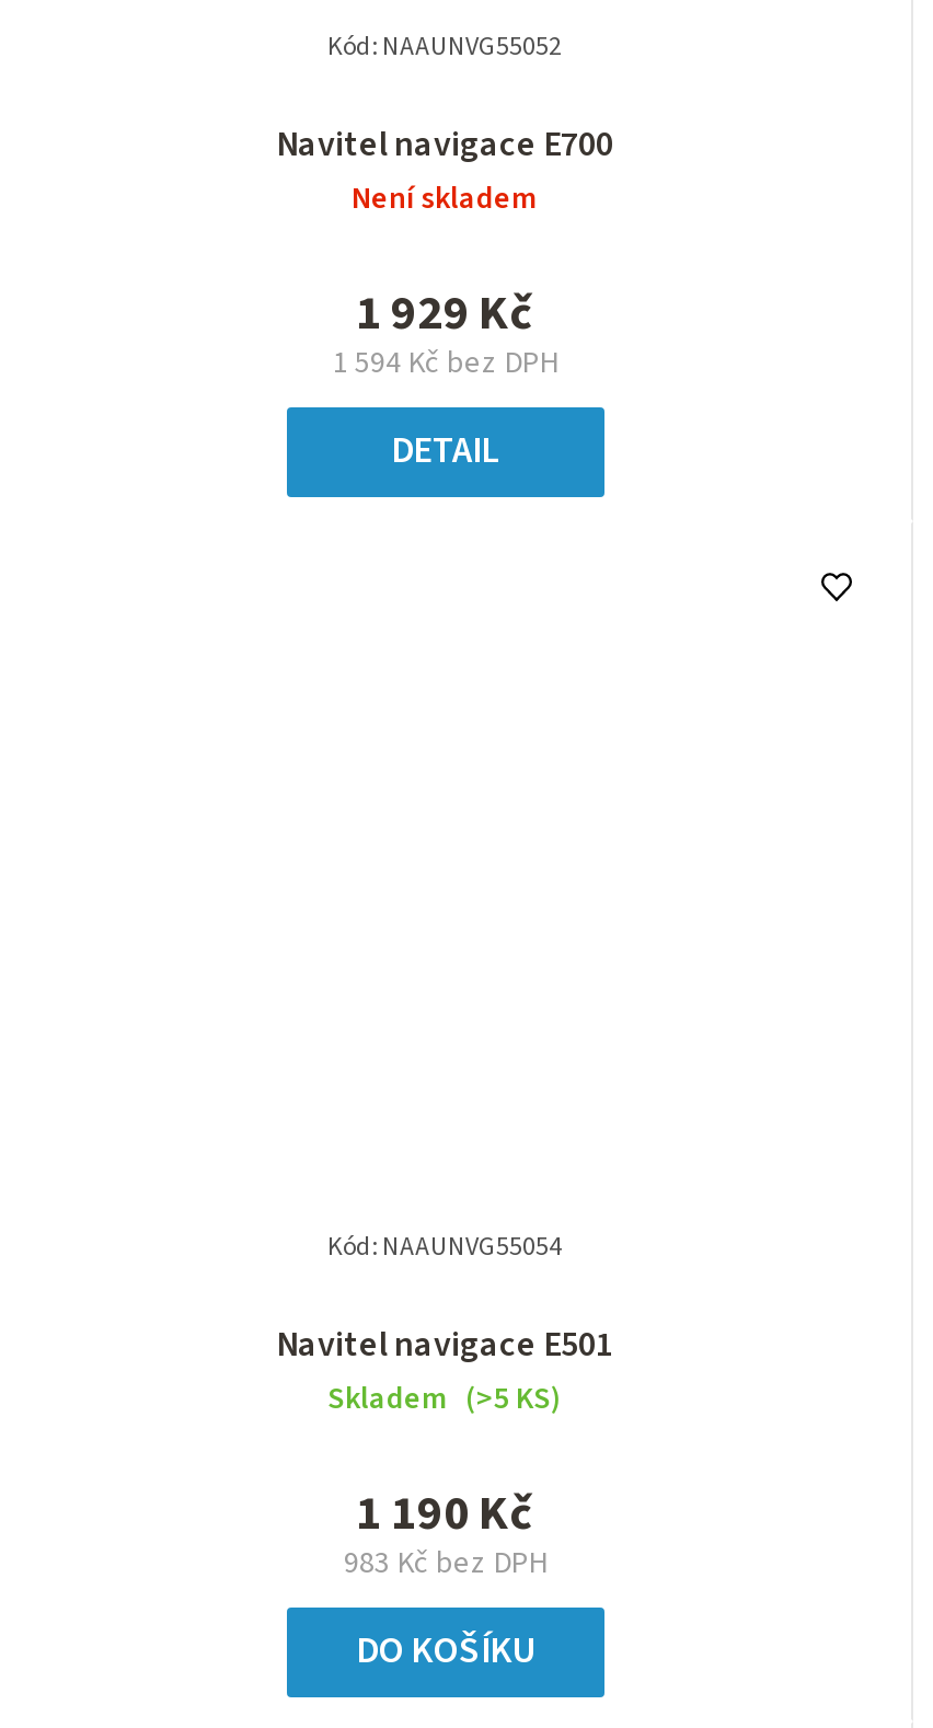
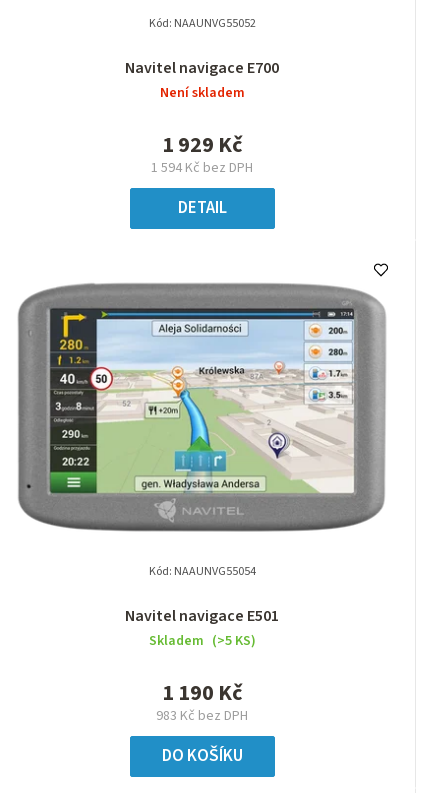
none -> [17,282,387,532] [image]

